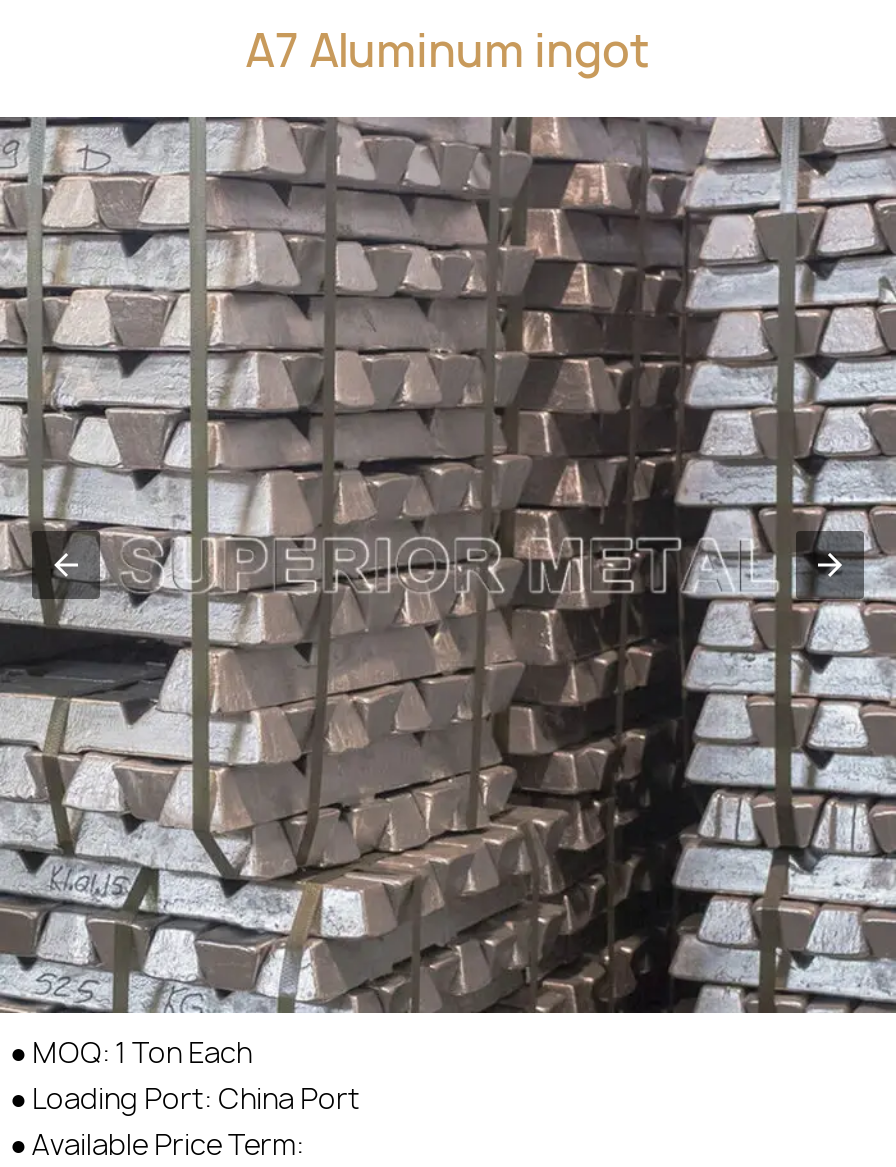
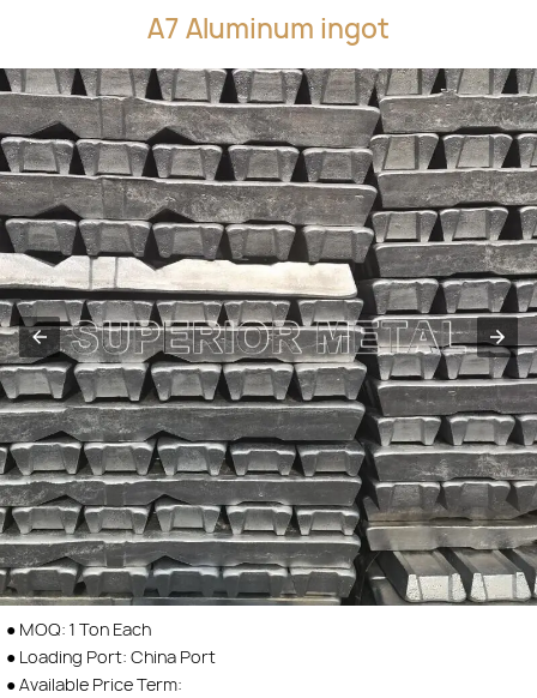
[6,117,890,1015] [image] -> [4,67,533,607] [image]

